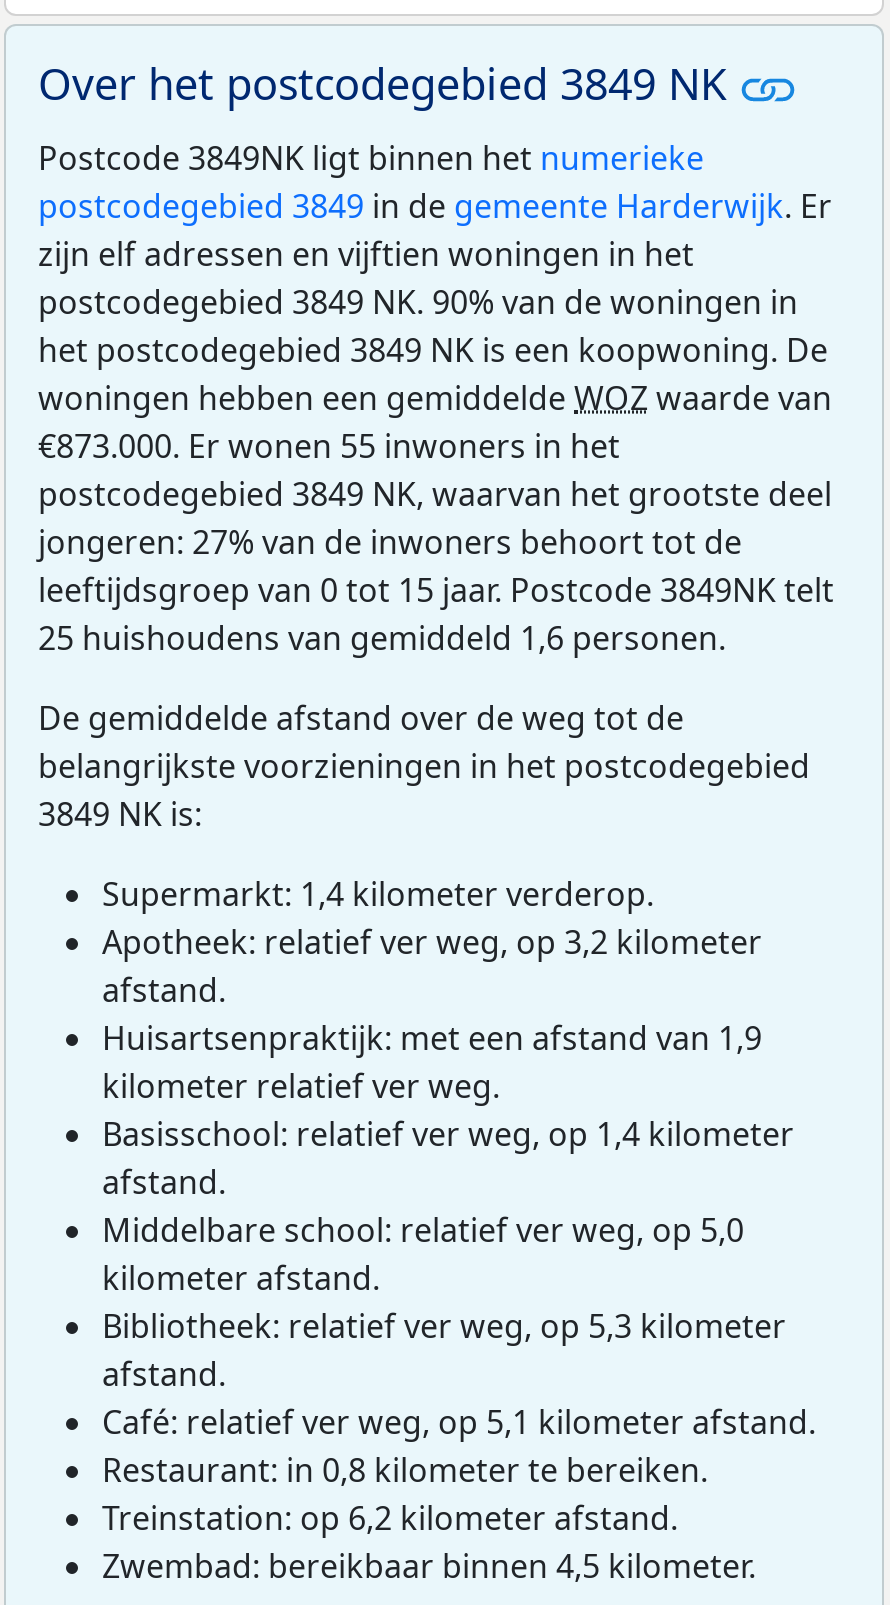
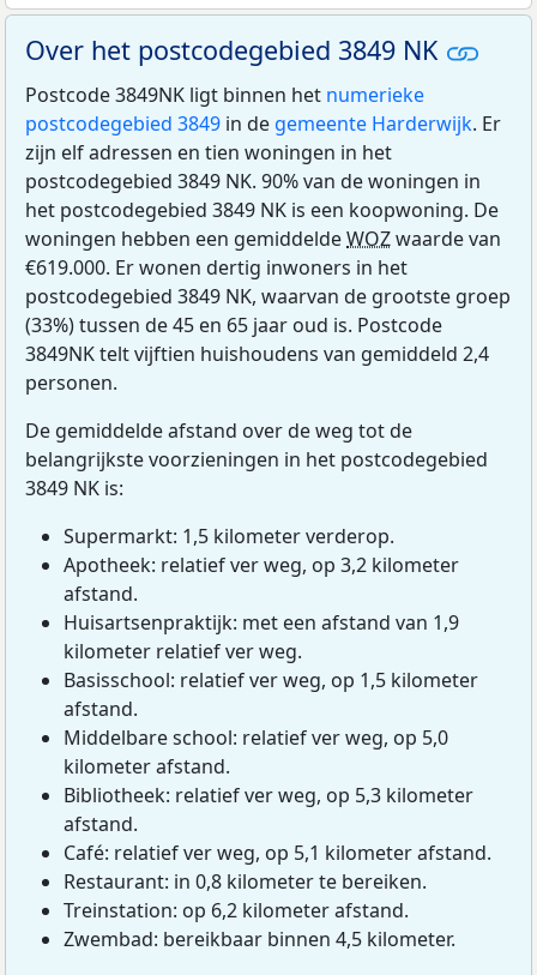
[38,233,694,277] zijn elf adressen en vijftien woningen in het -> [25,140,392,166] zijn elf adressen en tien woningen in het
[38,425,834,661] €873.000. Er wonen 55 inwoners in het | postcodegebied 3849 NK, waarvan het grootste deel | jongeren: 27% van de inwoners behoort tot de | leeftijdsgroep van 0 tot 15 jaar. Postcode 3849NK telt | 25 huishoudens van gemiddeld 1,6 personen. -> [25,255,511,396] €619.000. Er wonen dertig inwoners in het | postcodegebied 3849 NK, waarvan de grootste groep | (33%) tussen de 45 en 65 jaar oud is. Postcode | 3849NK telt vijftien huishoudens van gemiddeld 2,4 | personen.
[102,873,654,917] Supermarkt: 1,4 kilometer verderop. -> [64,523,394,550] Supermarkt: 1,5 kilometer verderop.
[102,1113,794,1157] Basisschool: relatief ver weg, op 1,4 kilometer -> [64,667,478,694] Basisschool: relatief ver weg, op 1,5 kilometer

